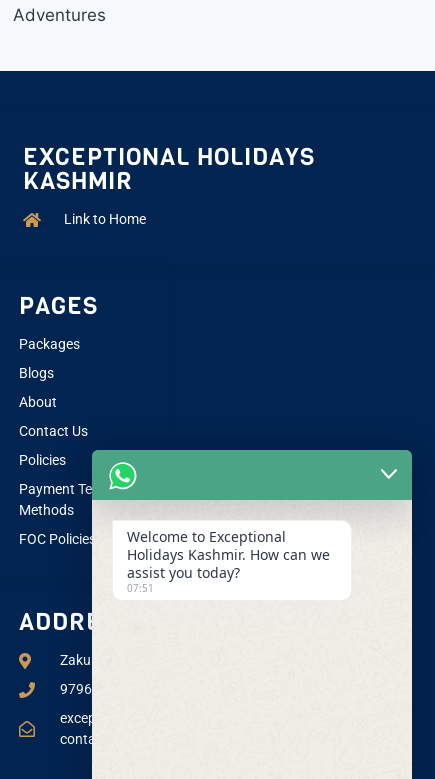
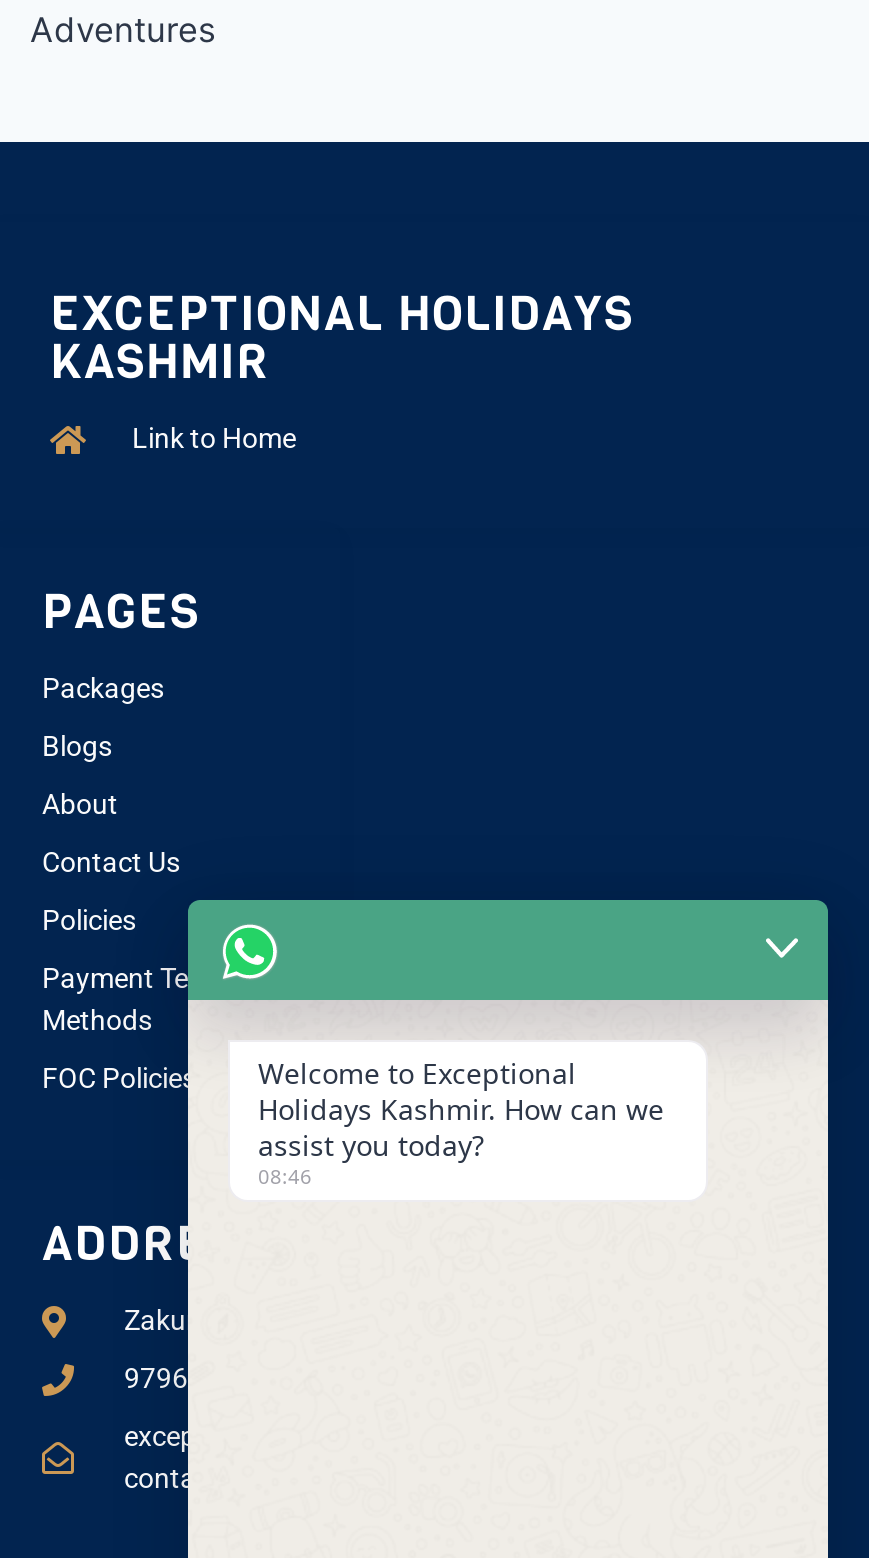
[127,581,154,595] 07:51 -> [258,1162,312,1190] 08:46

